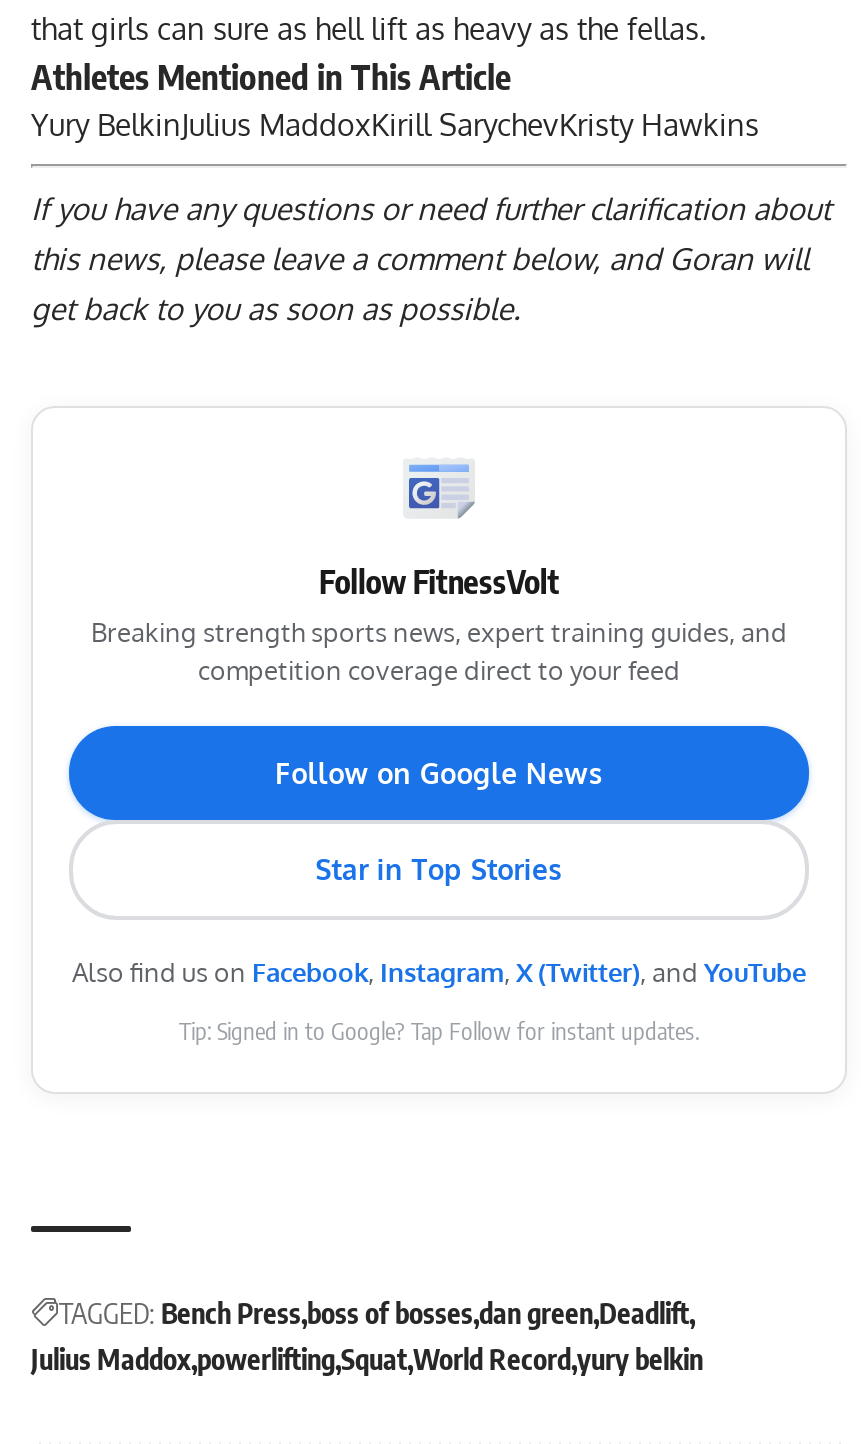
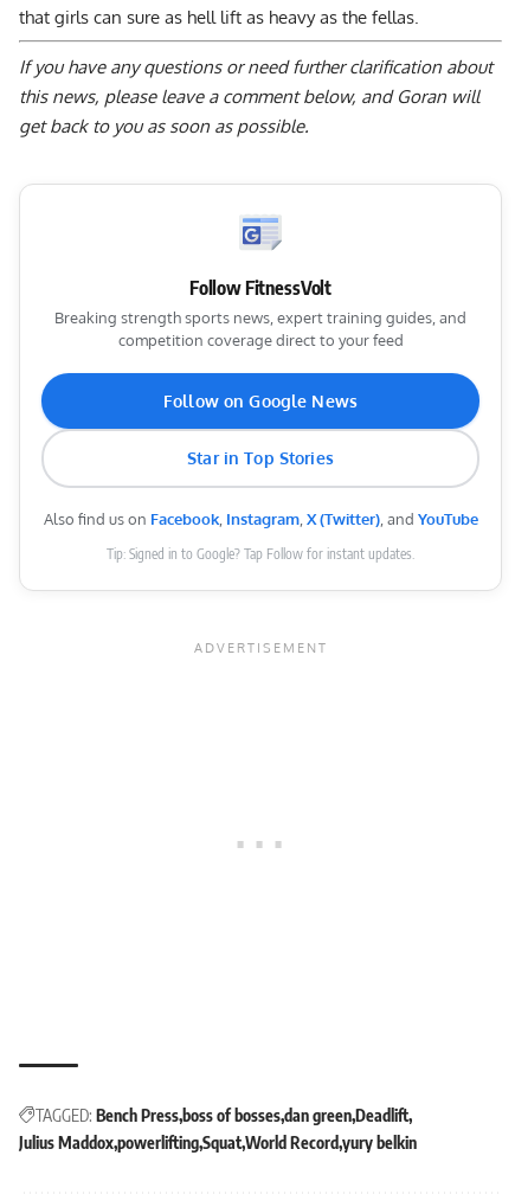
[31,54,759,144] Athletes Mentioned in This Article | Yury BelkinJulius MaddoxKirill SarychevKristy Hawkins -> none
moved [31,190,831,1046] -> [19,55,493,562]: If you have any questions or need further clarification about | this news, please leave a comment below, and Goran will | get back to you as soon as possible. | ... | Also find us on Facebook, Instagram, X (Twitter), and YouTube | Tip: Signed in to Google? Tap Follow for instant updates.

